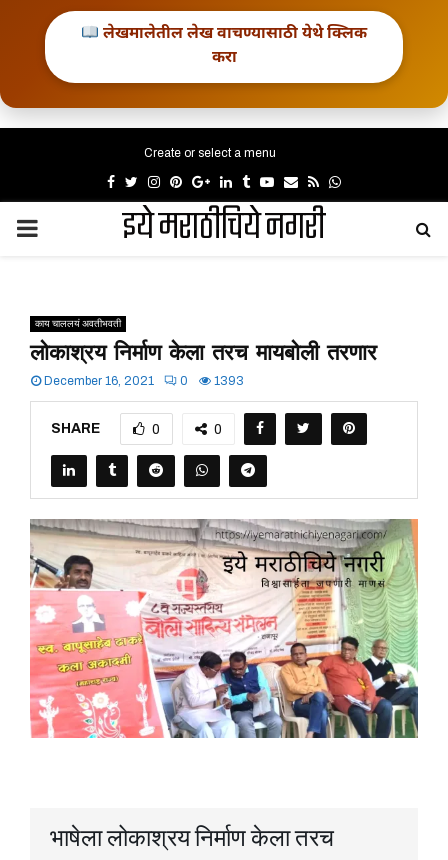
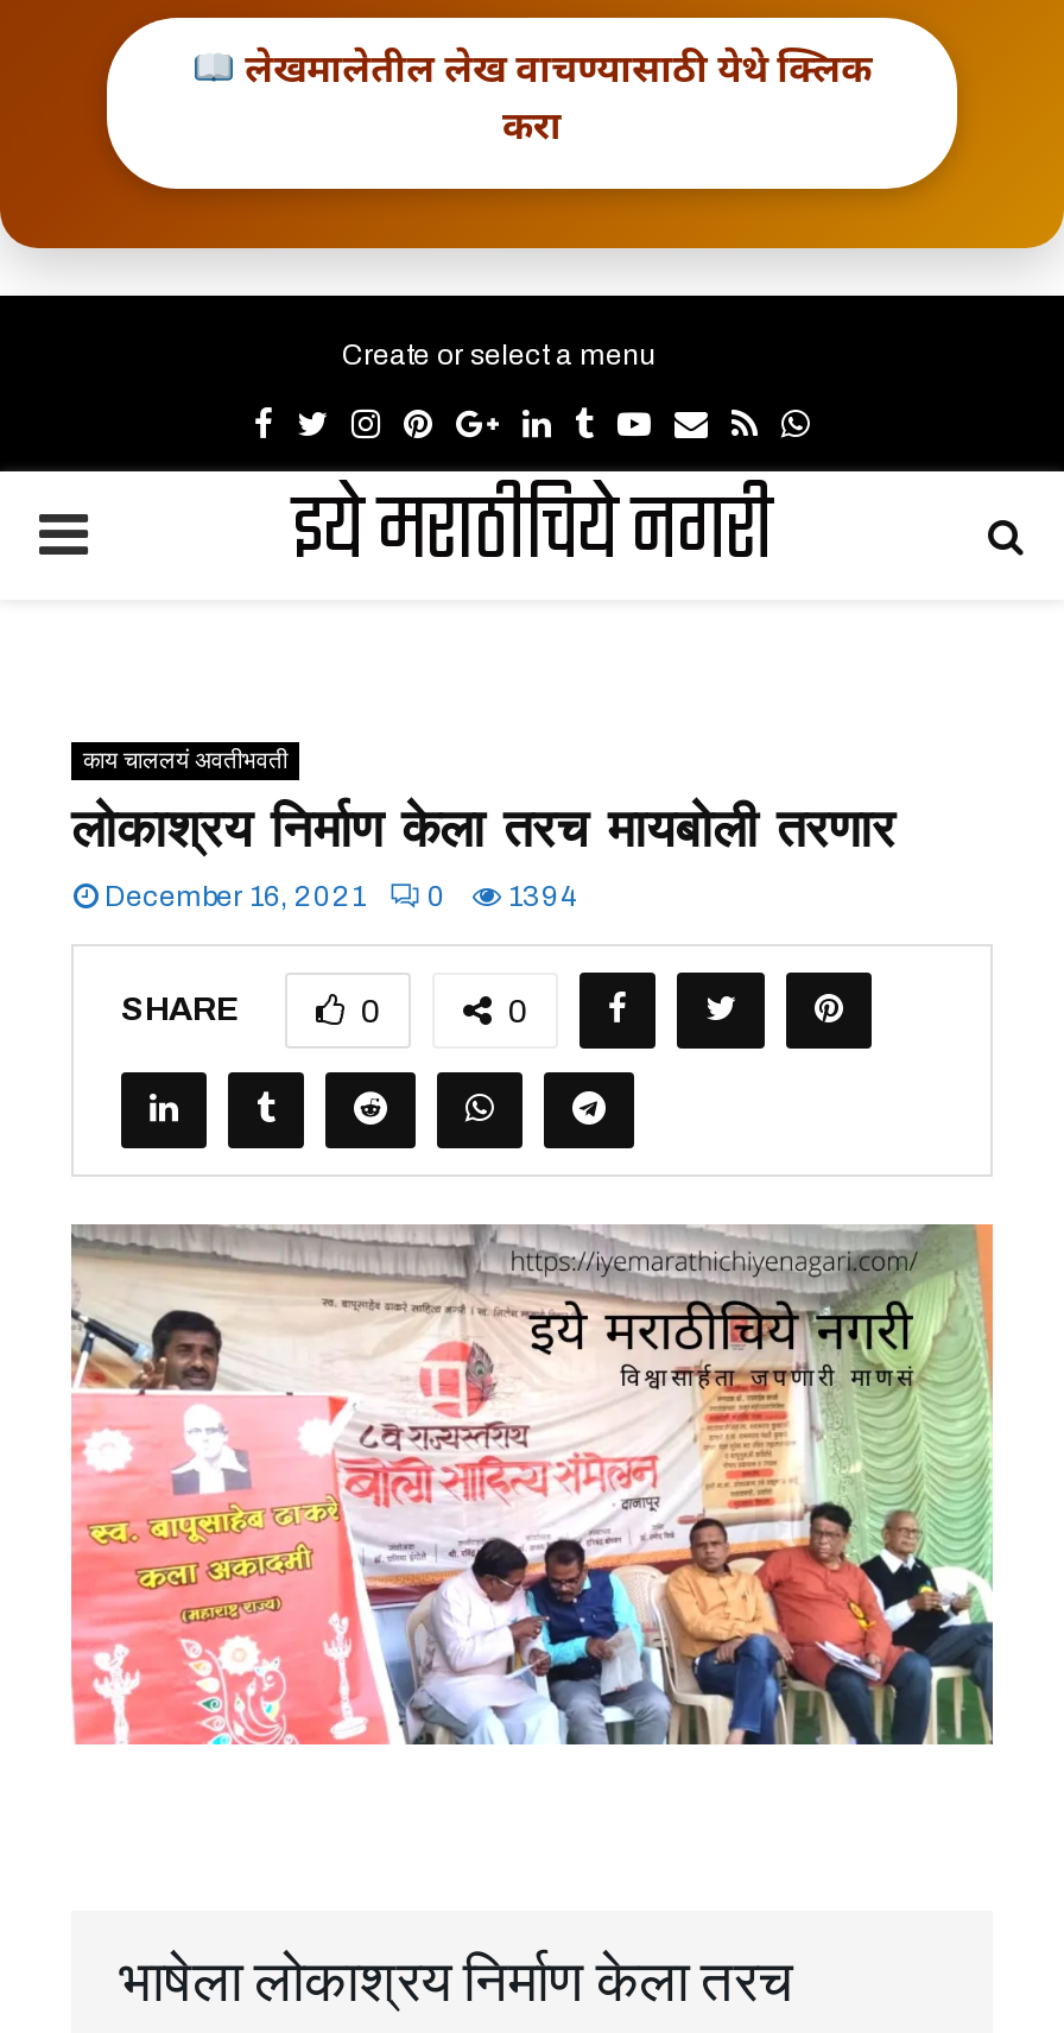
[44,374,244,388] December 16, 2021 0 1393 -> [104,880,577,913] December 16, 2021 0 1394

